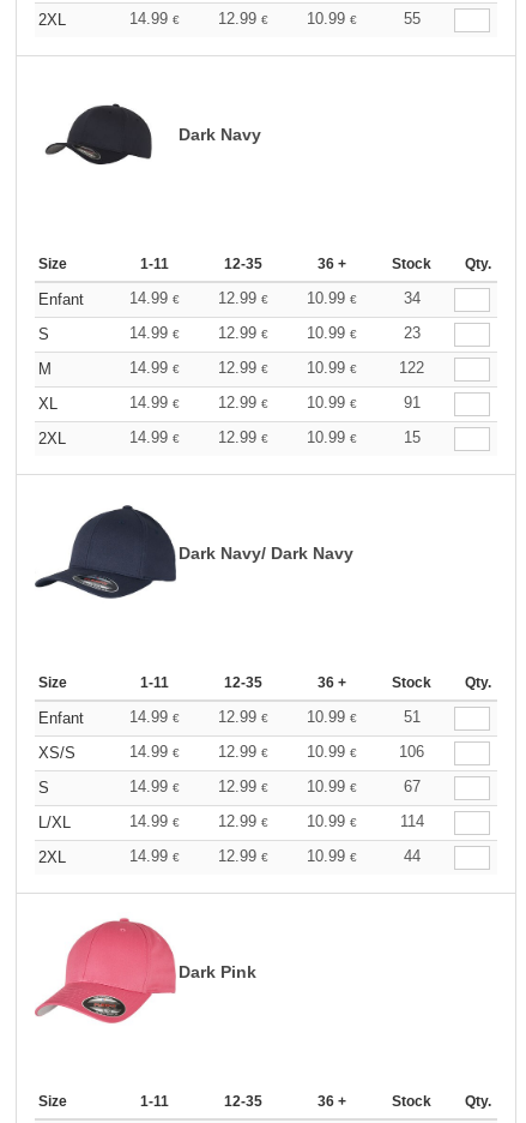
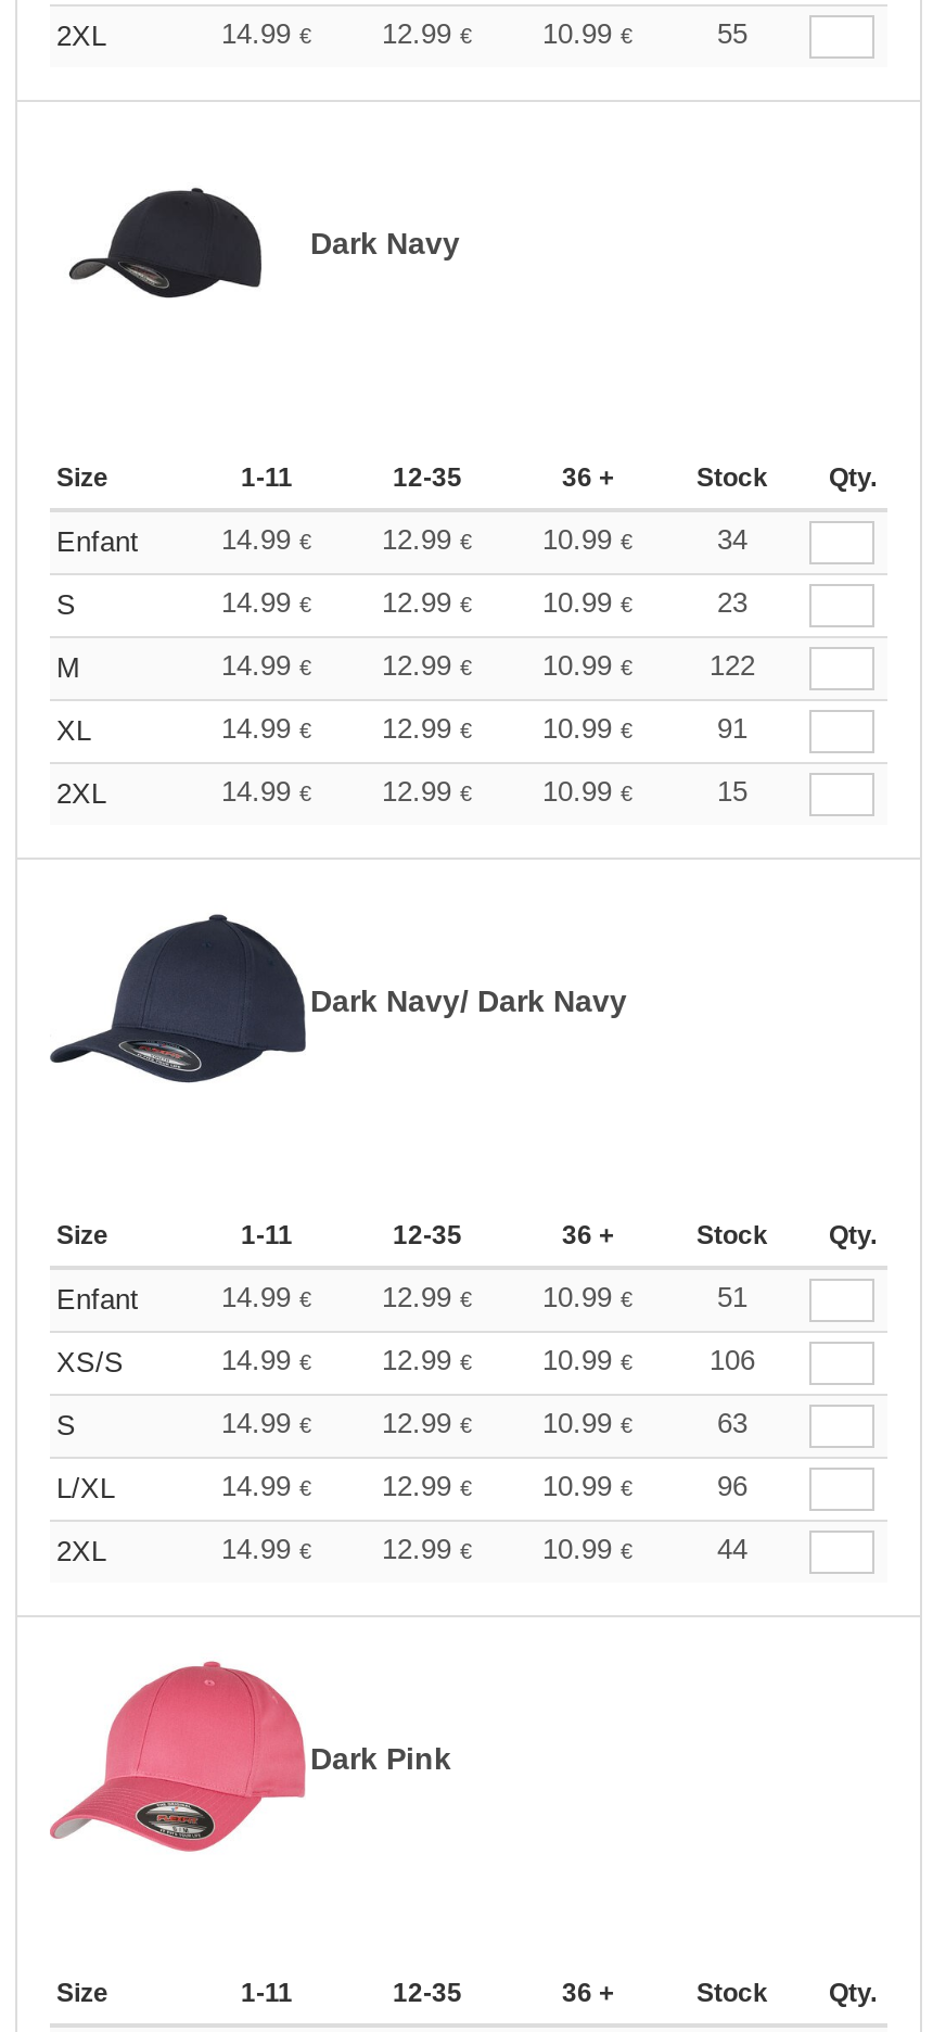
[403,778,420,796] 67 -> [717,1407,747,1440] 63
[400,813,424,831] 114 -> [717,1470,747,1503] 96

